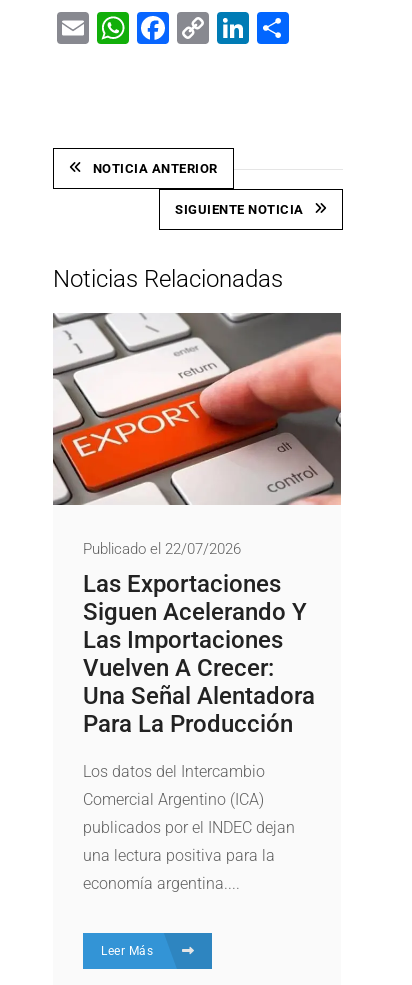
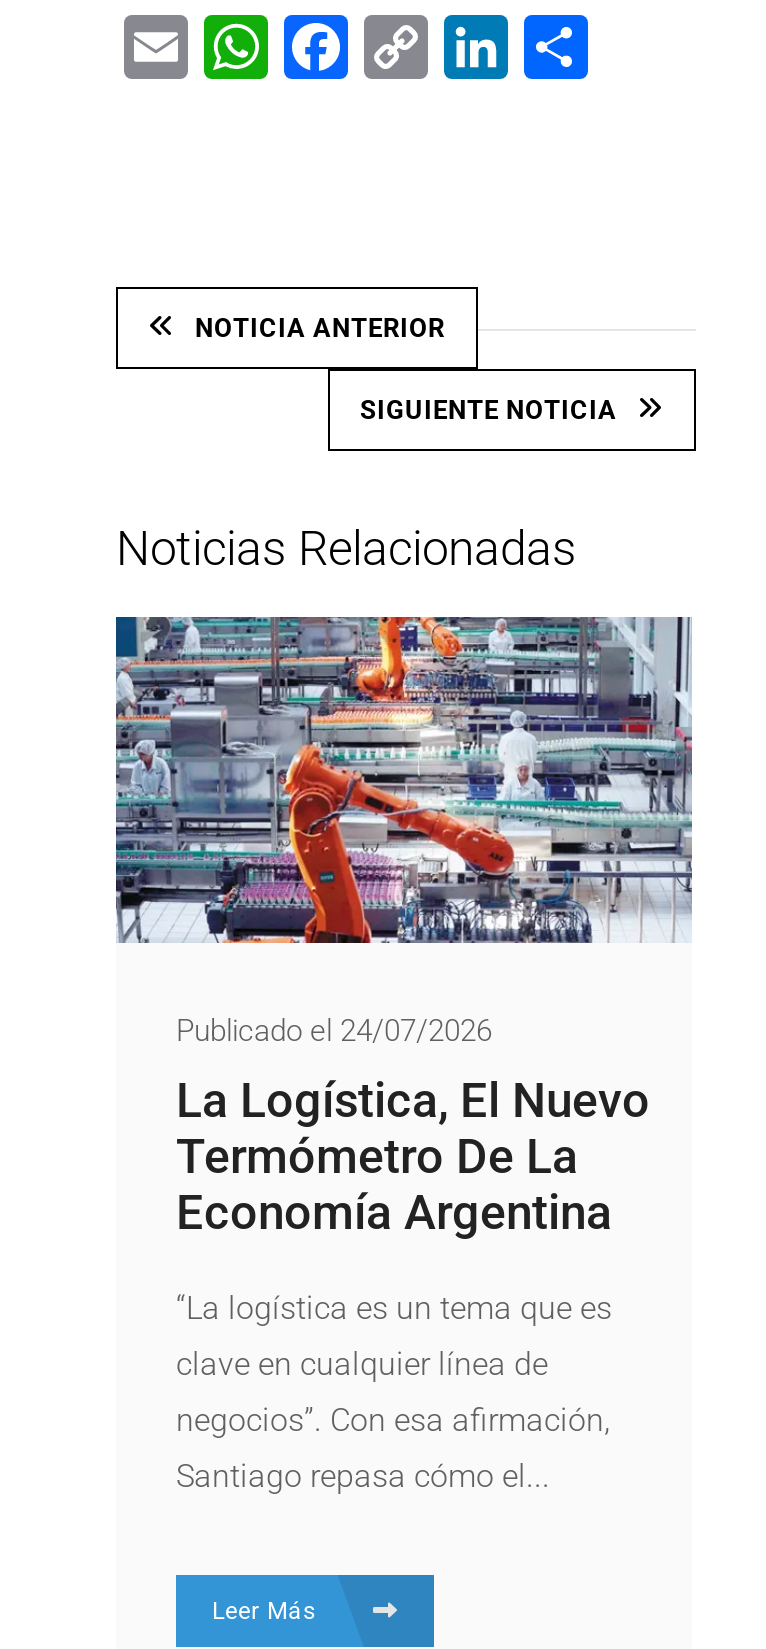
[52,312,342,893] [image] | Publicado el 22/07/2026 | Las Exportaciones | Siguen Acelerando Y | Las Importaciones | Vuelven A Crecer: | Una Señal Alentadora | Para La Producción | Los datos del Intercambio | Comercial Argentino (ICA) | publicados por el INDEC dejan | una lectura positiva para la | economía argentina.... -> [114,615,694,1494] [image] | Publicado el 24/07/2026 | La Logística, El Nuevo | Termómetro De La | Economía Argentina | “La logística es un tema que es | clave en cualquier línea de | negocios”. Con esa afirmación, | Santiago repasa cómo el...

